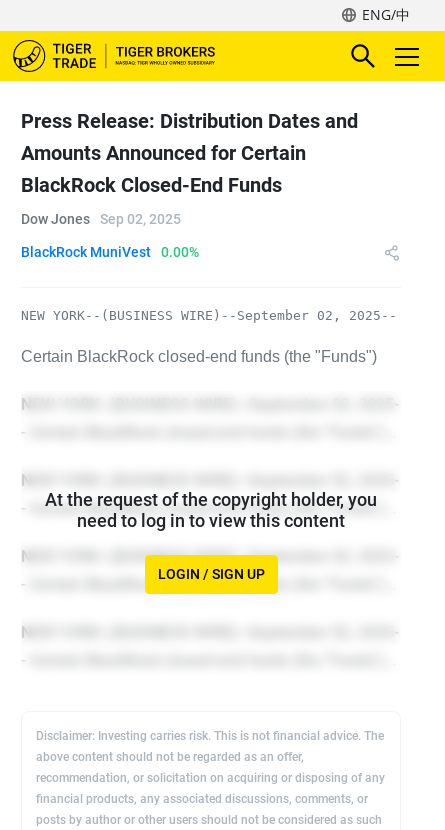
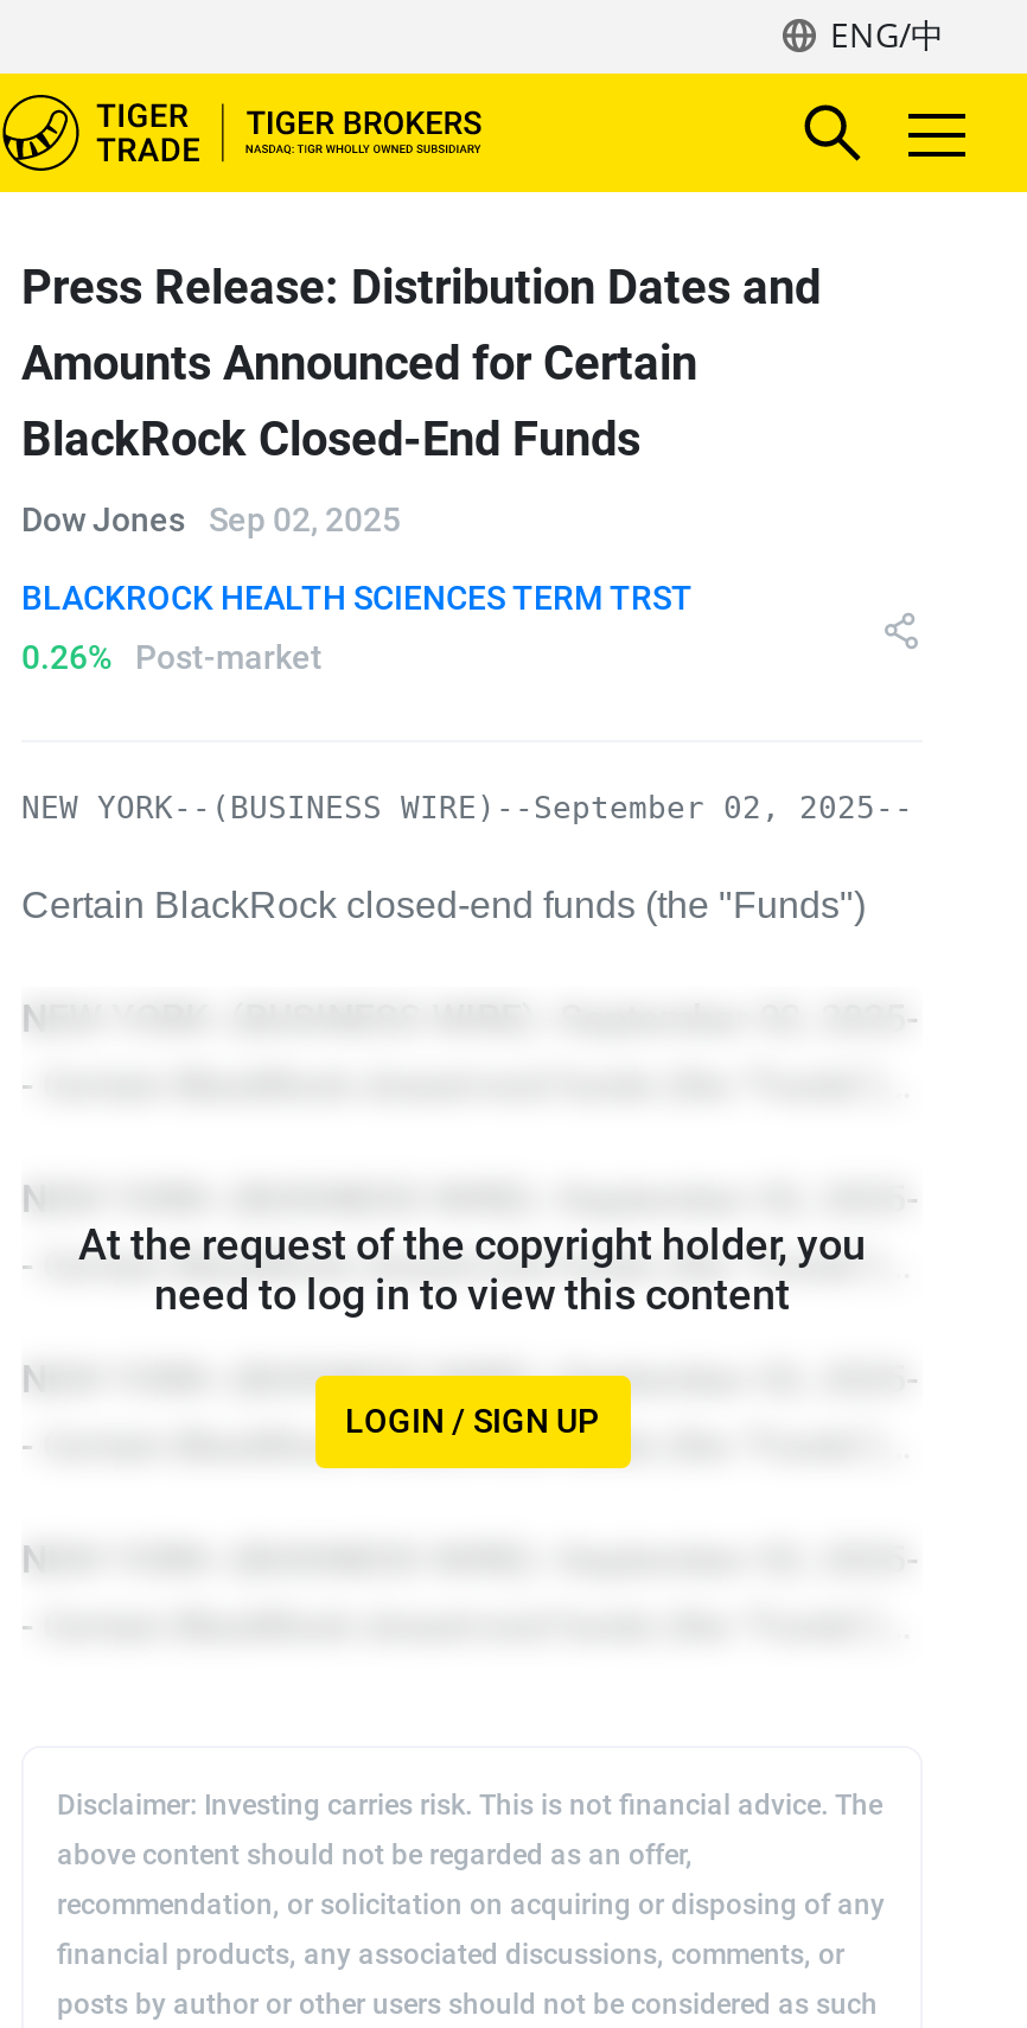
[21,244,199,260] BlackRock MuniVest | 0.00% -> [21,579,693,676] BLACKROCK HEALTH SCIENCES TERM TRST | 0.26% | Post-market

